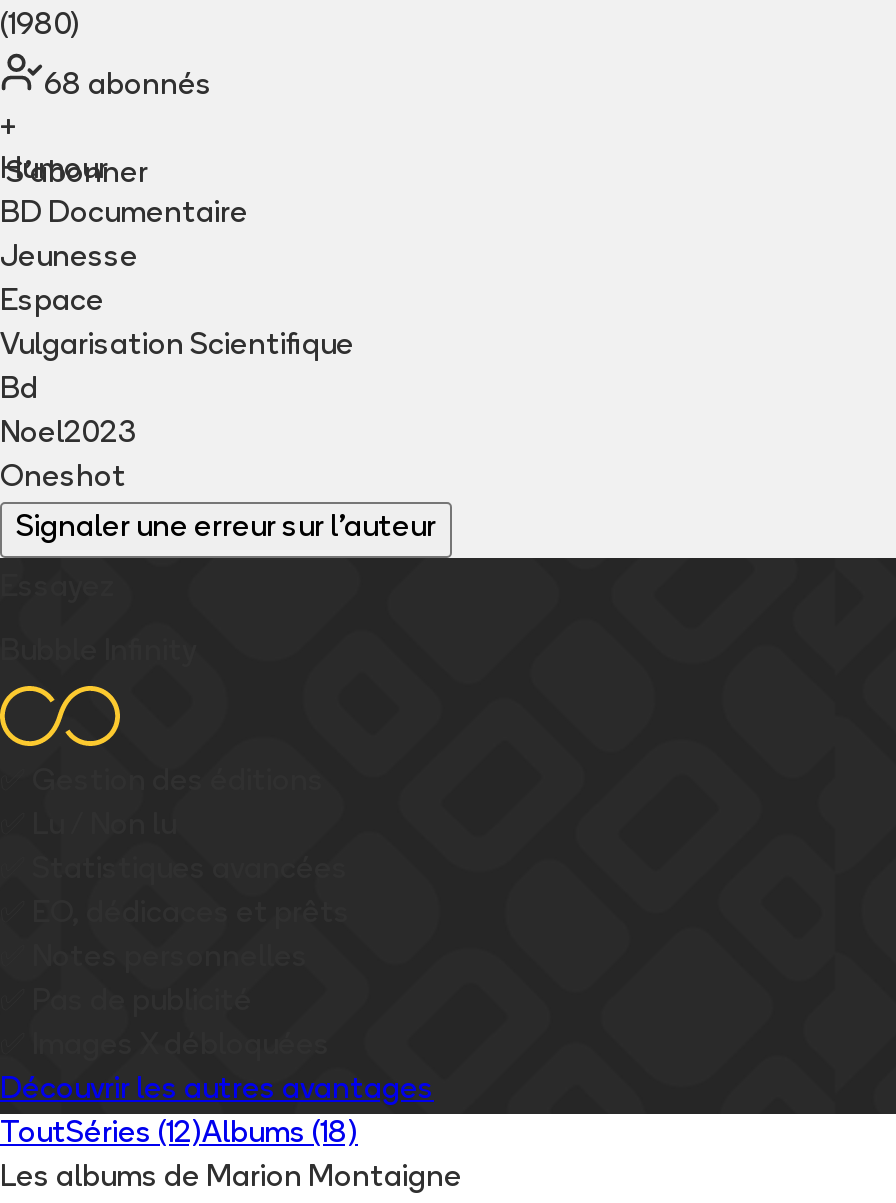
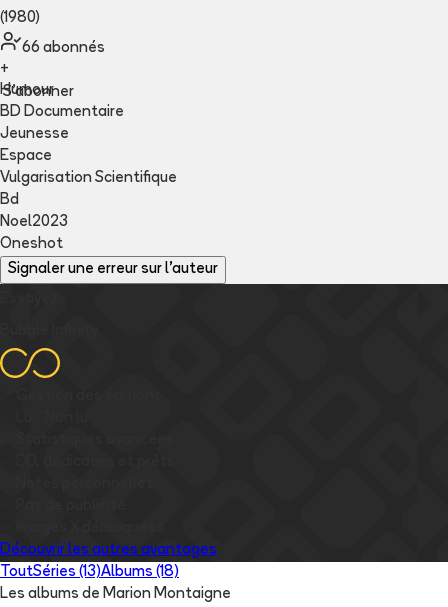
[44,73,212,103] 68 abonnés -> [22,41,105,56] 66 abonnés
[0,1121,358,1151] ToutSéries (12)Albums (18) -> [0,565,179,580] ToutSéries (13)Albums (18)

